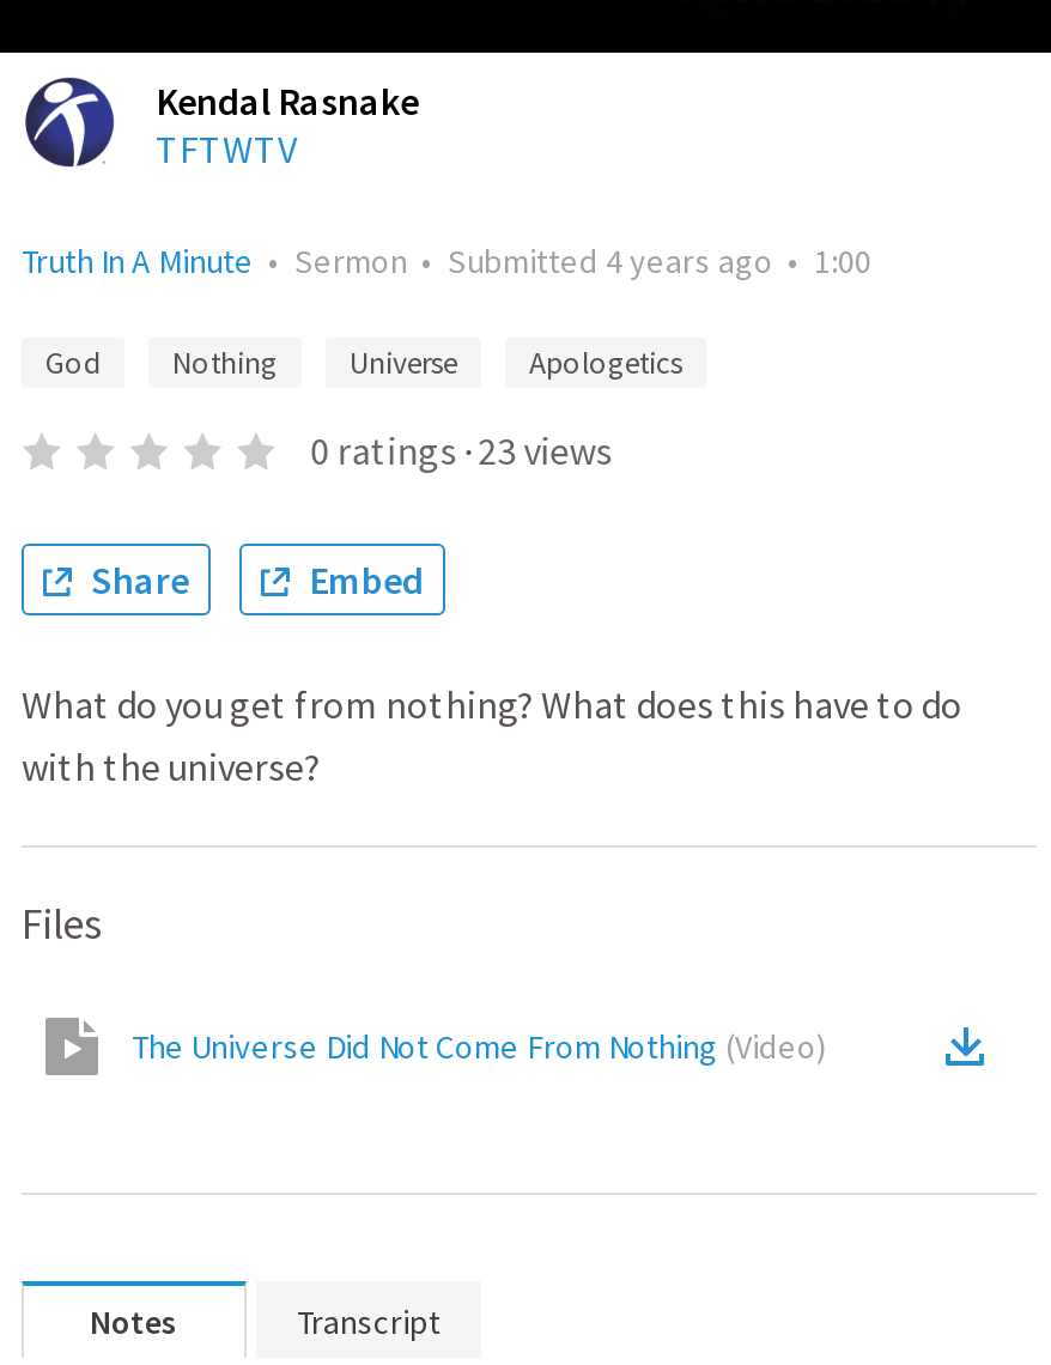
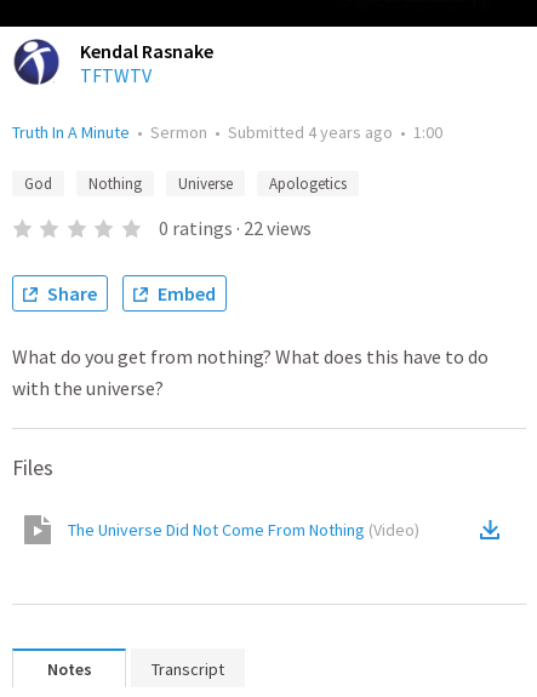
[311,426,612,474] 0 ratings · 23 views -> [158,216,311,240] 0 ratings · 22 views

